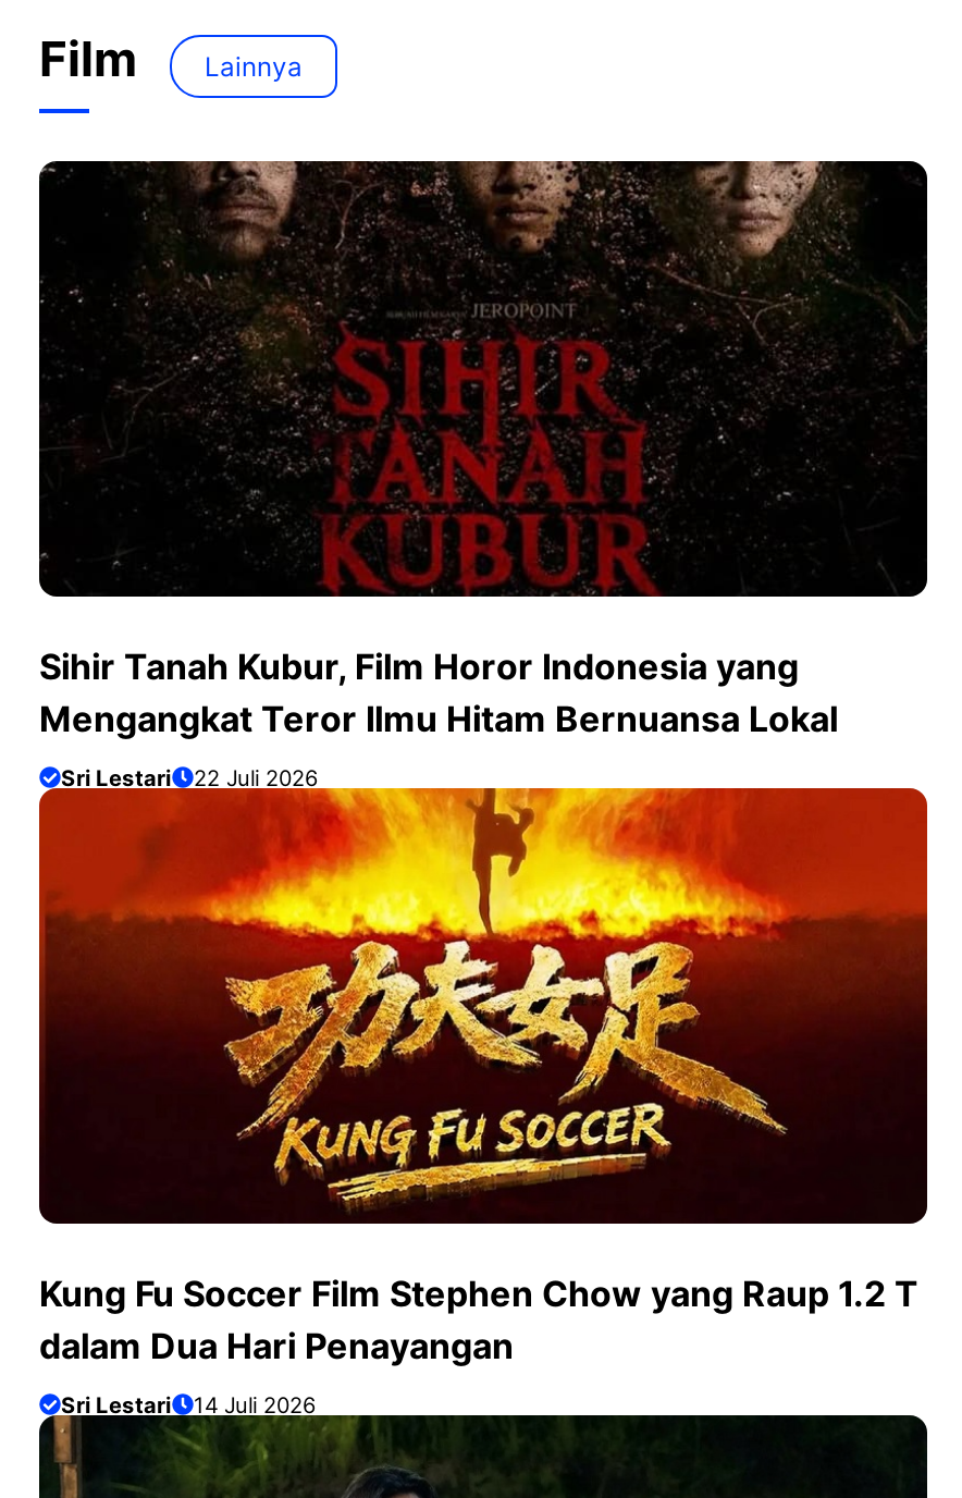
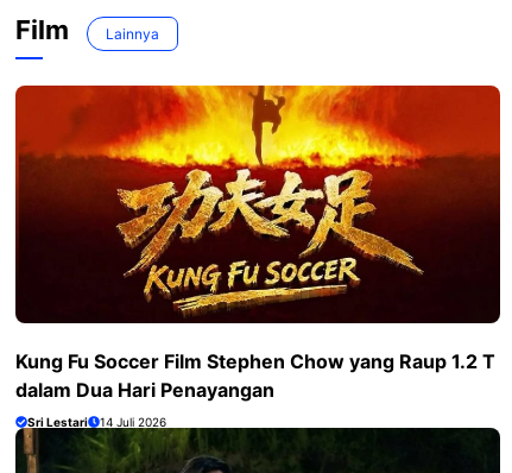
[37,159,929,790] [image] | Sihir Tanah Kubur, Film Horor Indonesia yang | Mengangkat Teror Ilmu Hitam Bernuansa Lokal | Sri Lestari | 22 Juli 2026 -> none

